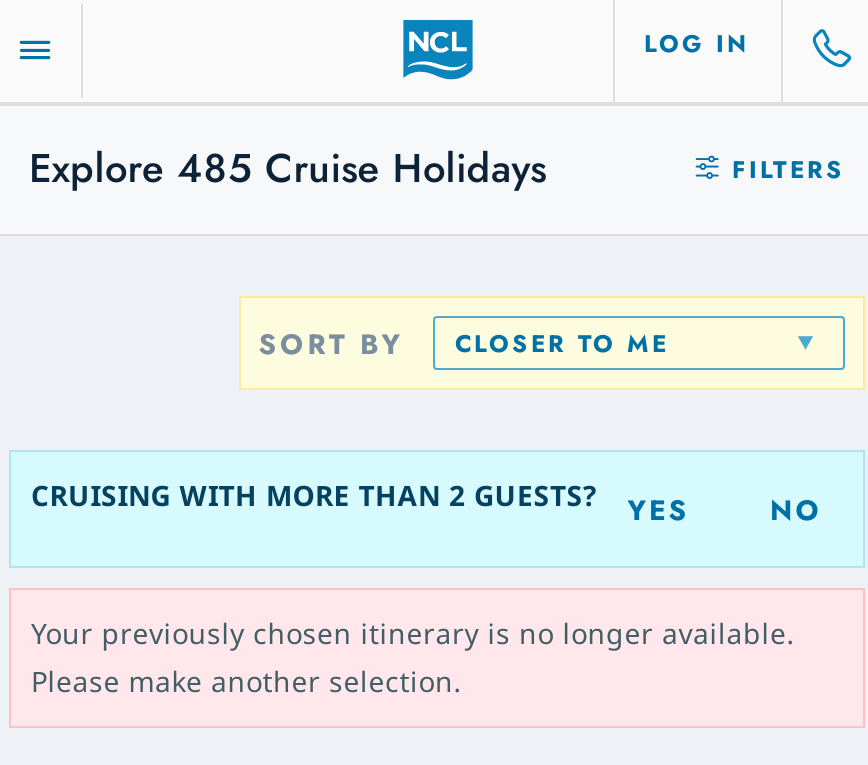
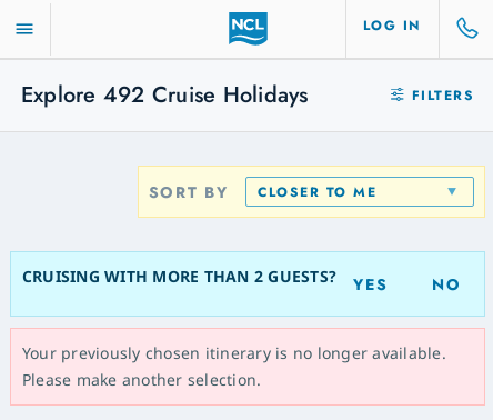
[29,140,547,198] Explore 485 Cruise Holidays -> [21,79,308,111] Explore 492 Cruise Holidays

